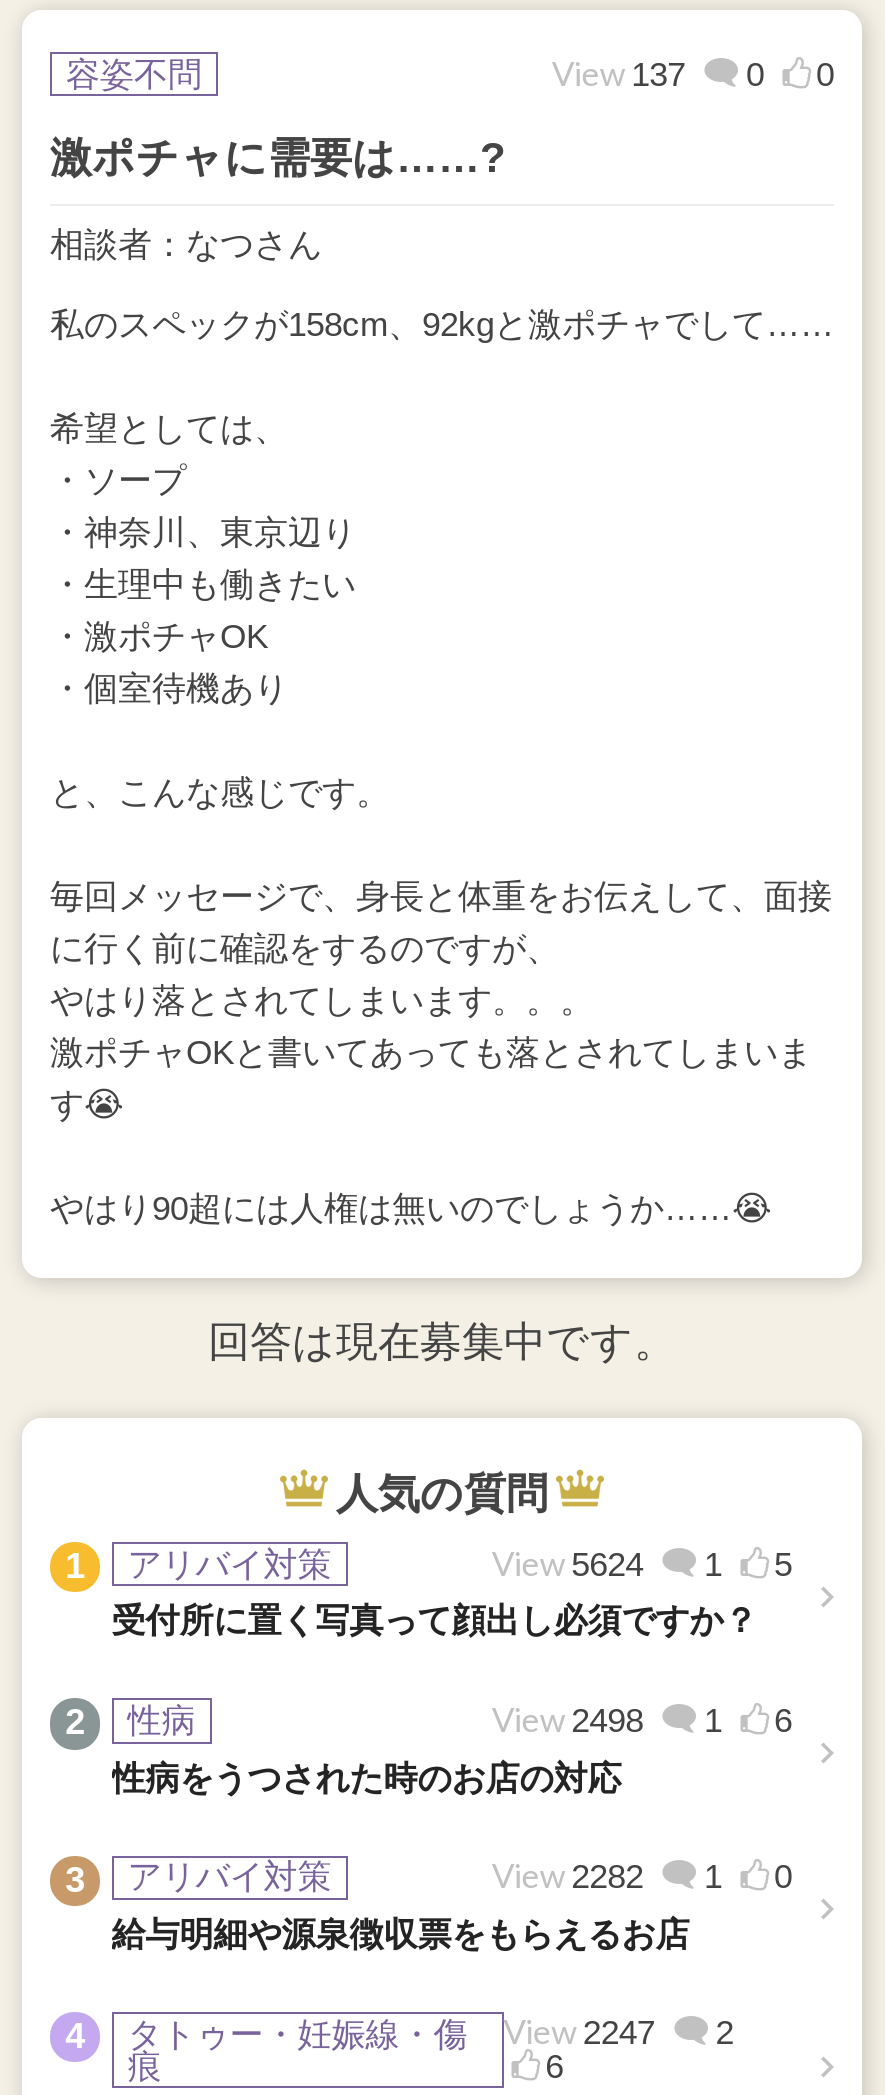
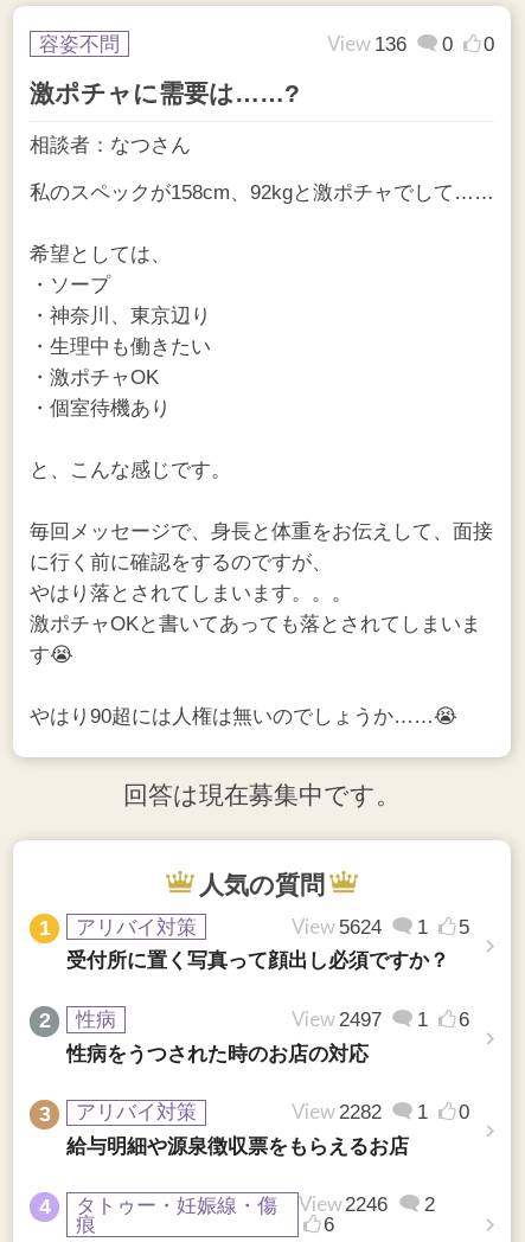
[631,56,834,94] 137 0 0 -> [374,33,494,55] 136 0 0
[571,1702,792,1740] 2498 1 6 -> [338,1008,469,1031] 2497 1 6
[583,2014,734,2052] 2247 2 -> [345,1193,435,1216] 2246 2

